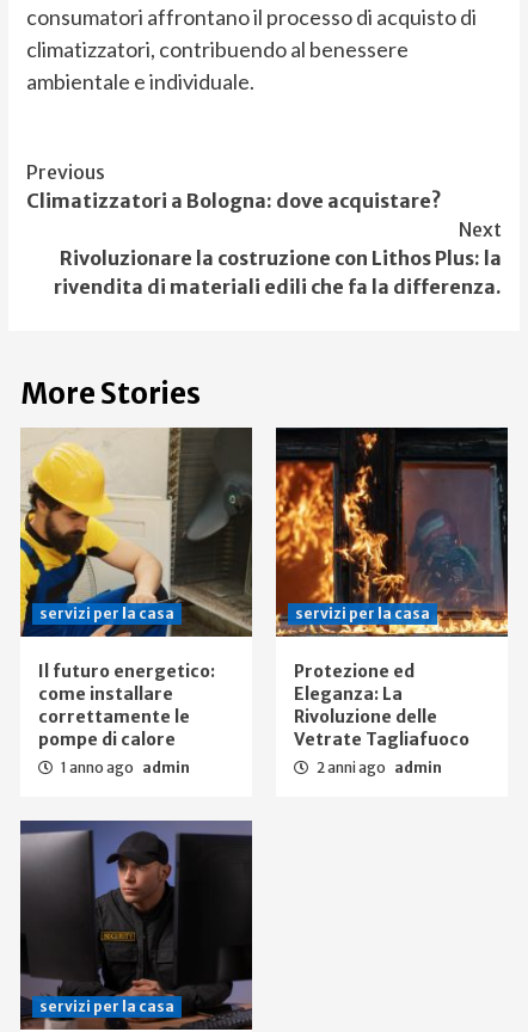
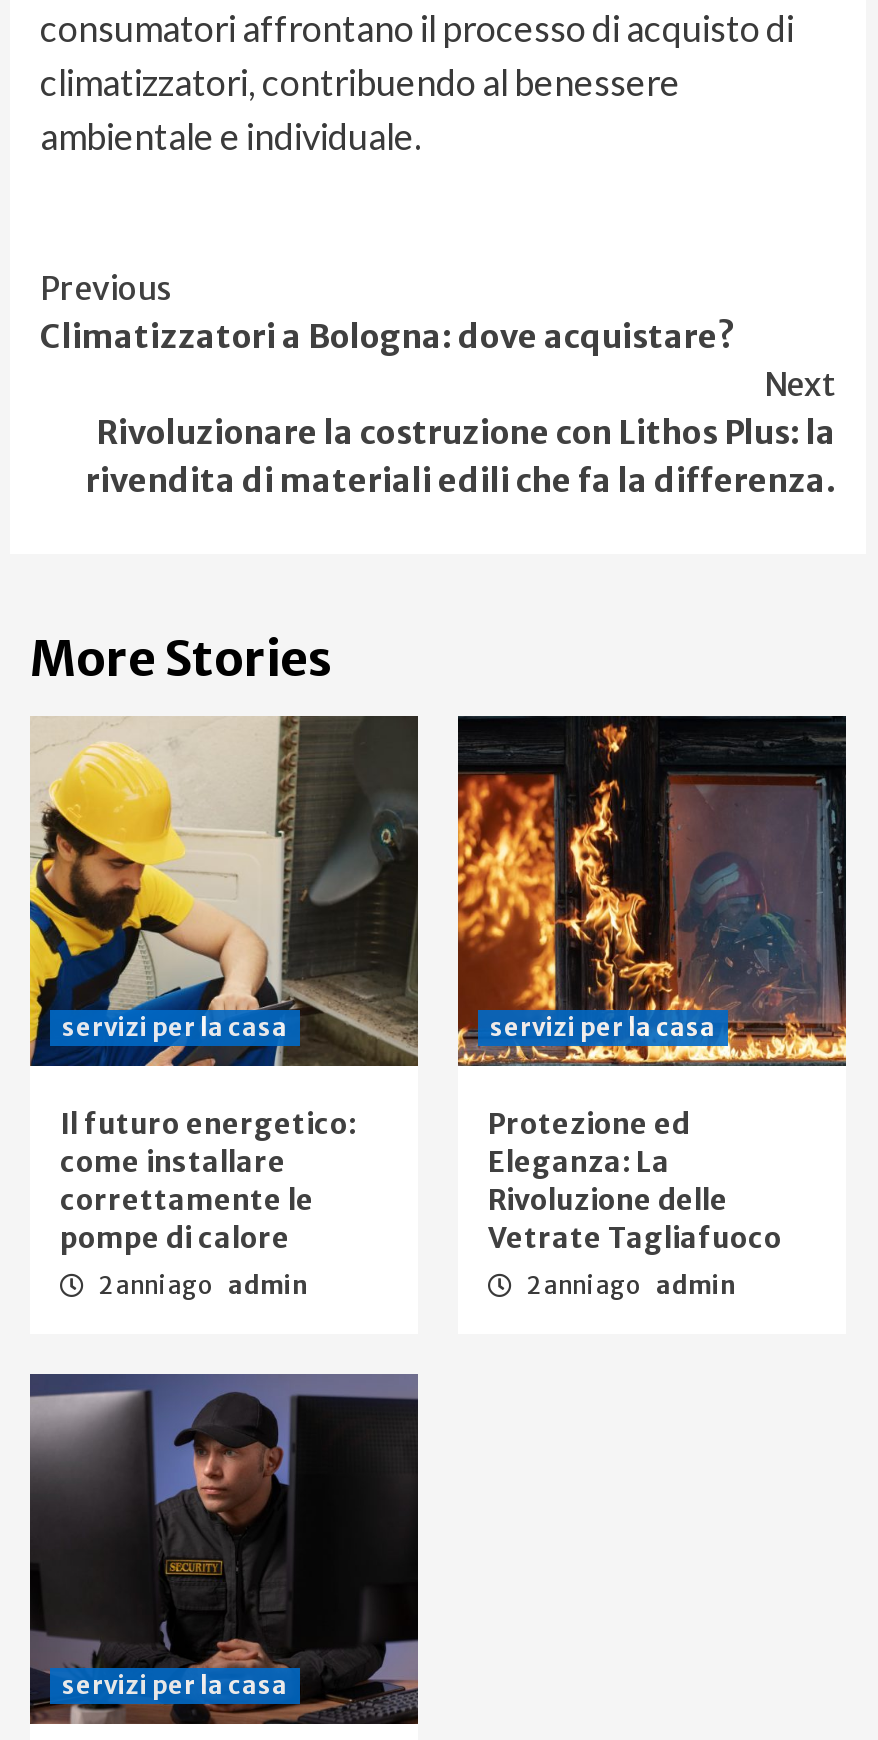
[59,759,190,777] 1 anno ago admin -> [94,1270,308,1300] 2 anni ago admin

